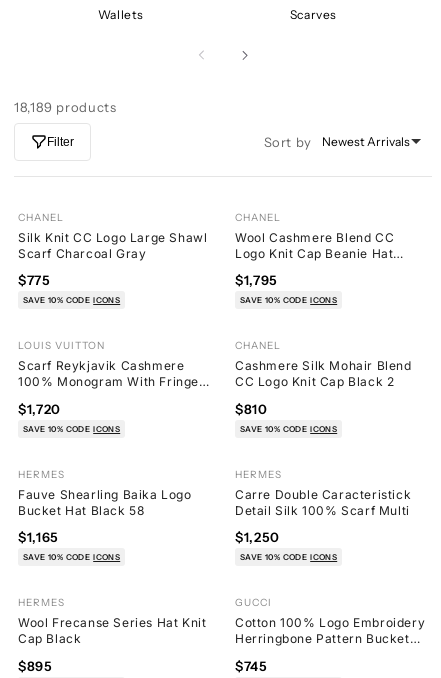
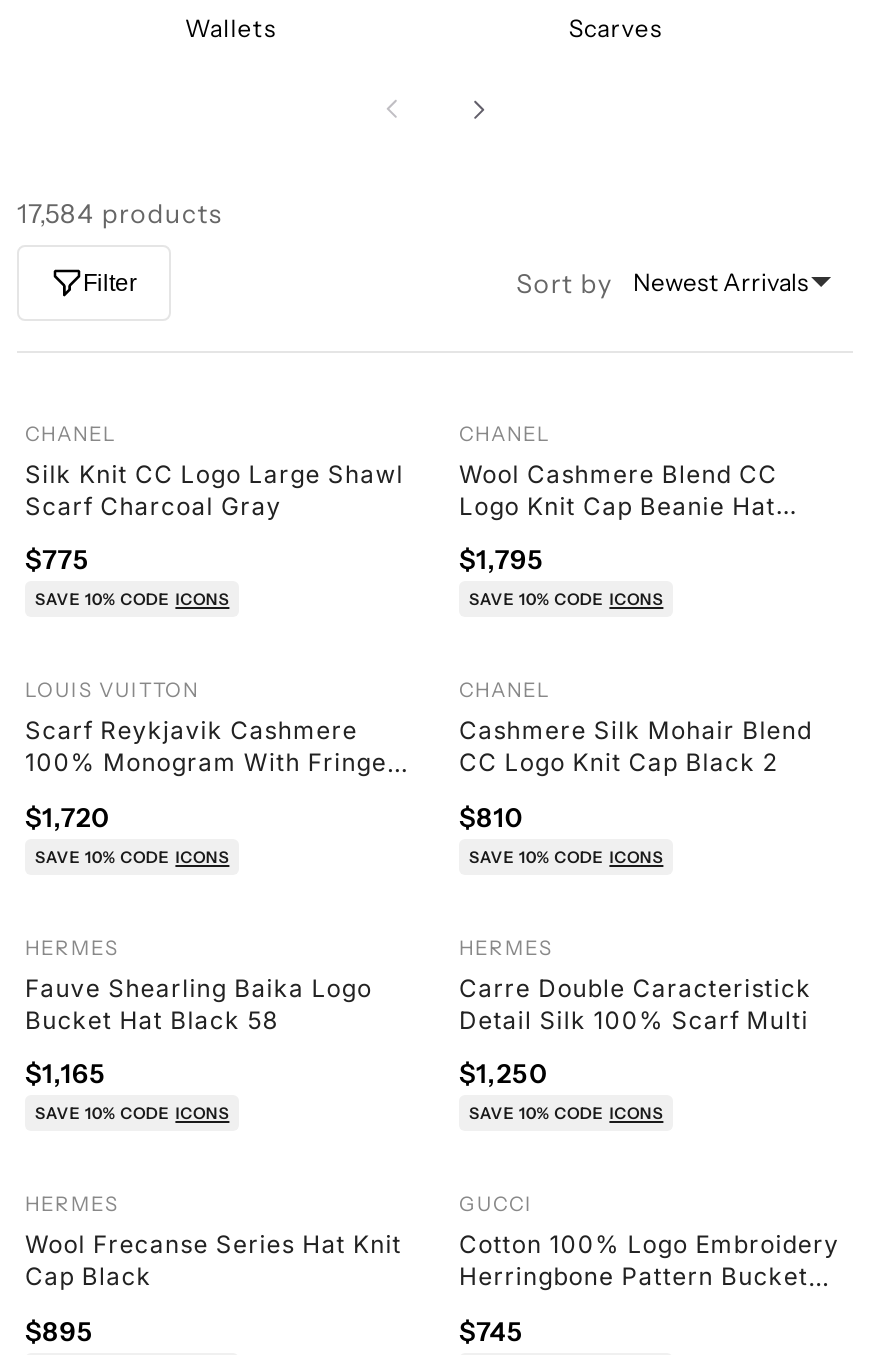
[14,99,116,115] 18,189 products -> [17,196,222,228] 17,584 products

